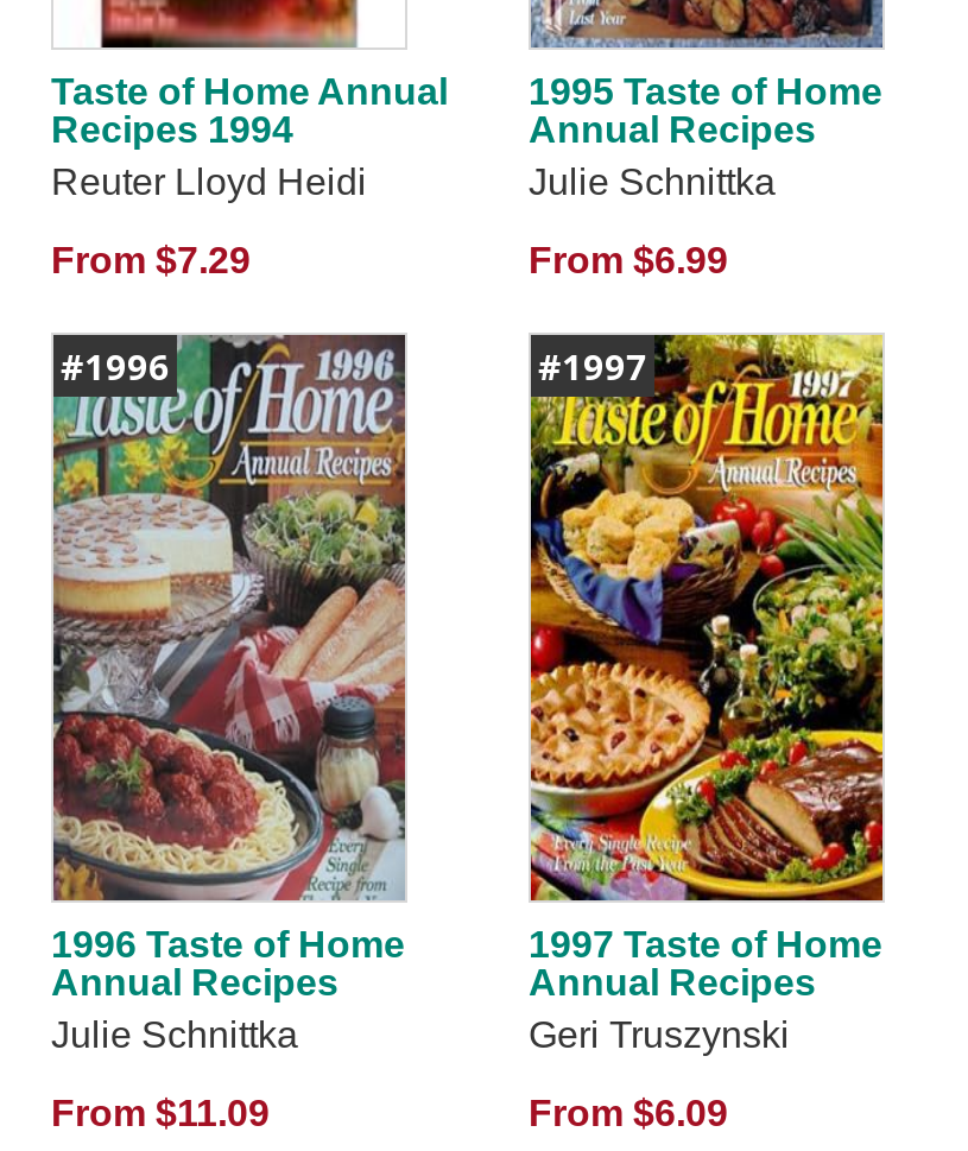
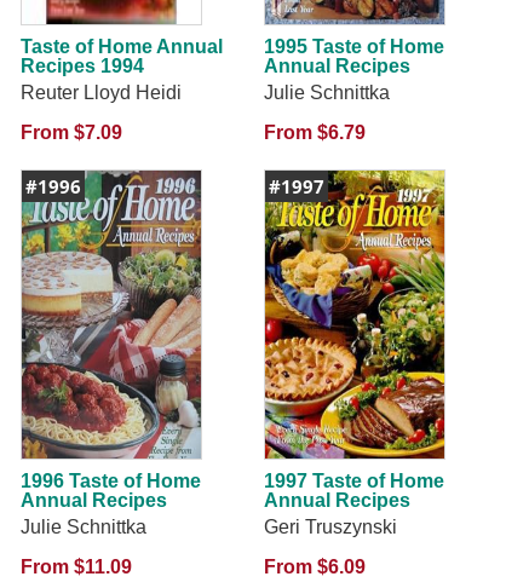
[51,241,251,281] From $7.29 -> [21,123,122,143] From $7.09
[529,241,728,281] From $6.99 -> [264,123,366,143] From $6.79

